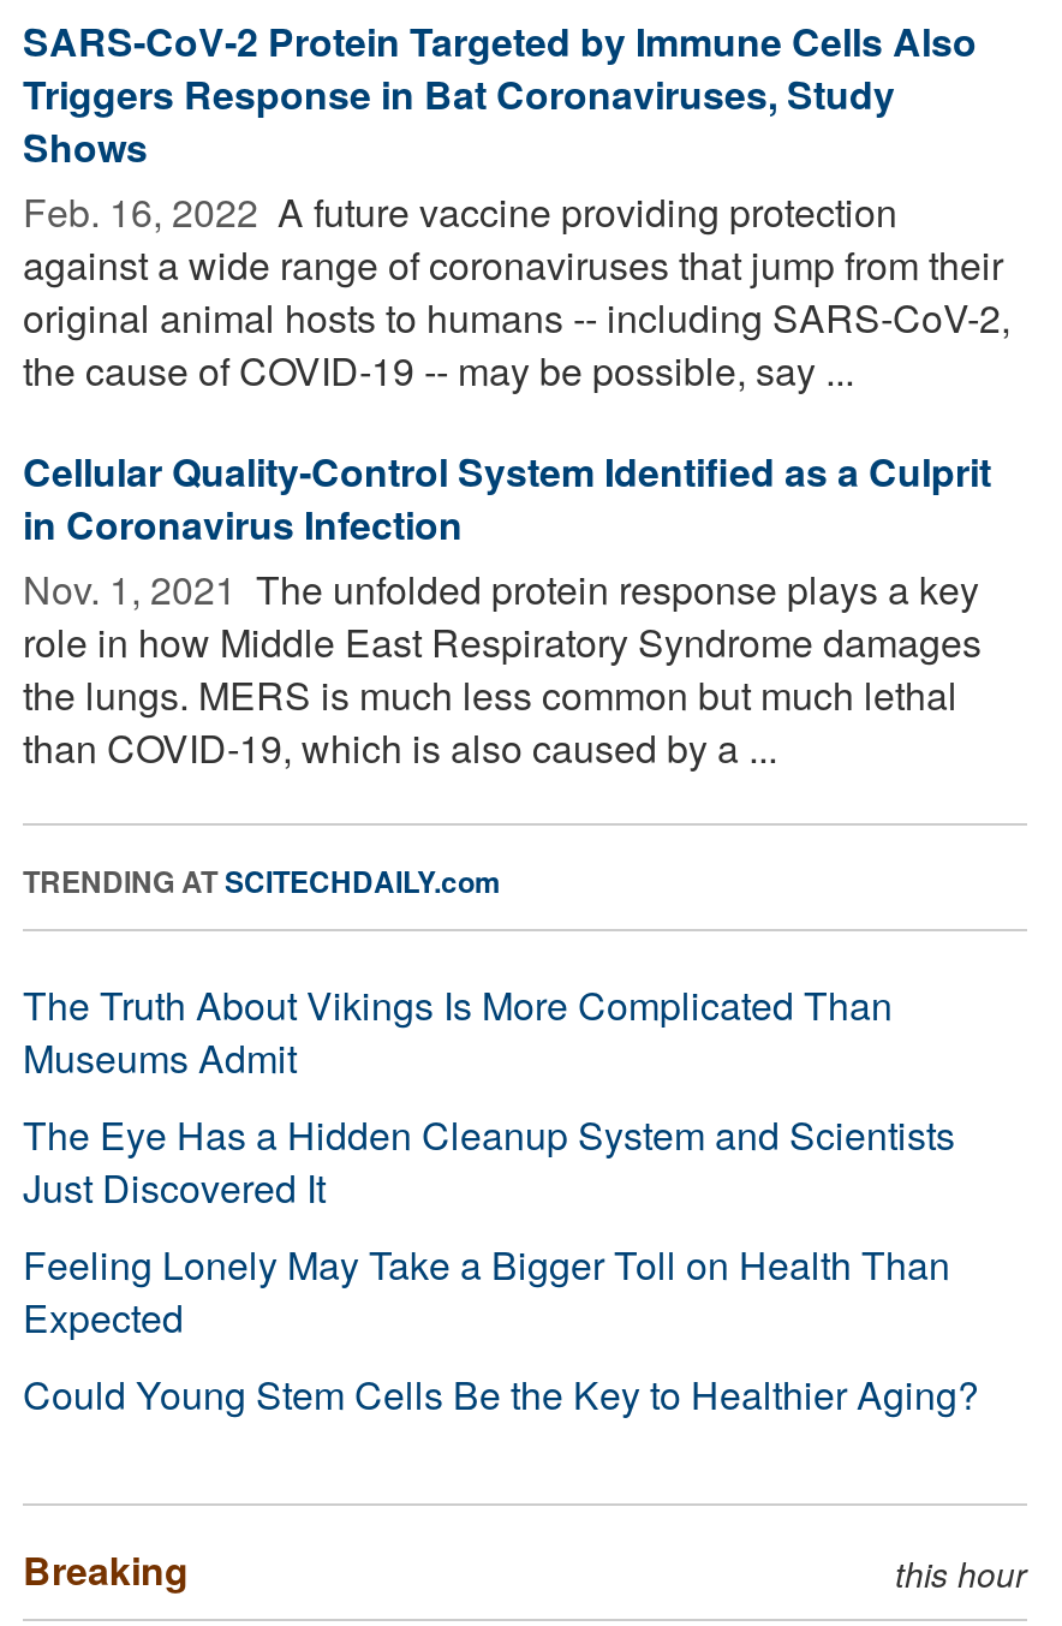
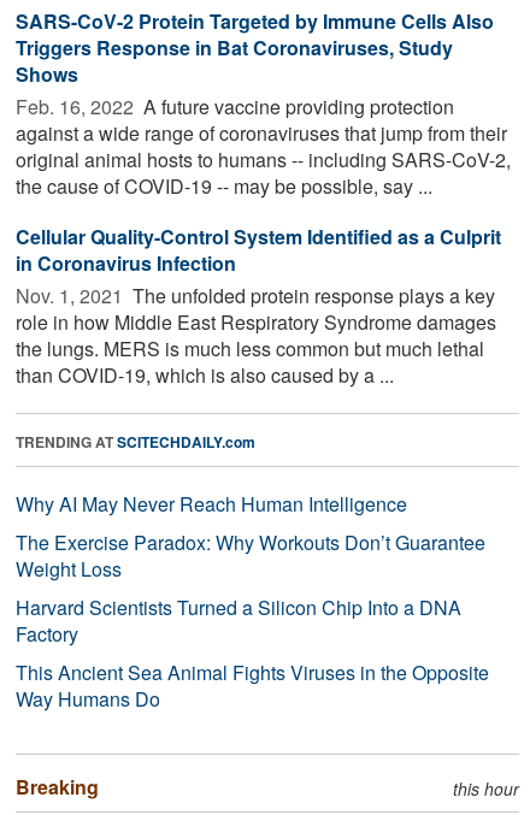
[23,977,979,1421] The Truth About Vikings Is More Complicated Than | Museums Admit | The Eye Has a Hidden Cleanup System and Scientists | Just Discovered It | Feeling Lonely May Take a Bigger Toll on Health Than | Expected | Could Young Stem Cells Be the Key to Healthier Aging? -> [16,490,489,712] Why AI May Never Reach Human Intelligence | The Exercise Paradox: Why Workouts Don’t Guarantee | Weight Loss | Harvard Scientists Turned a Silicon Chip Into a DNA | Factory | This Ancient Sea Animal Fights Viruses in the Opposite | Way Humans Do

